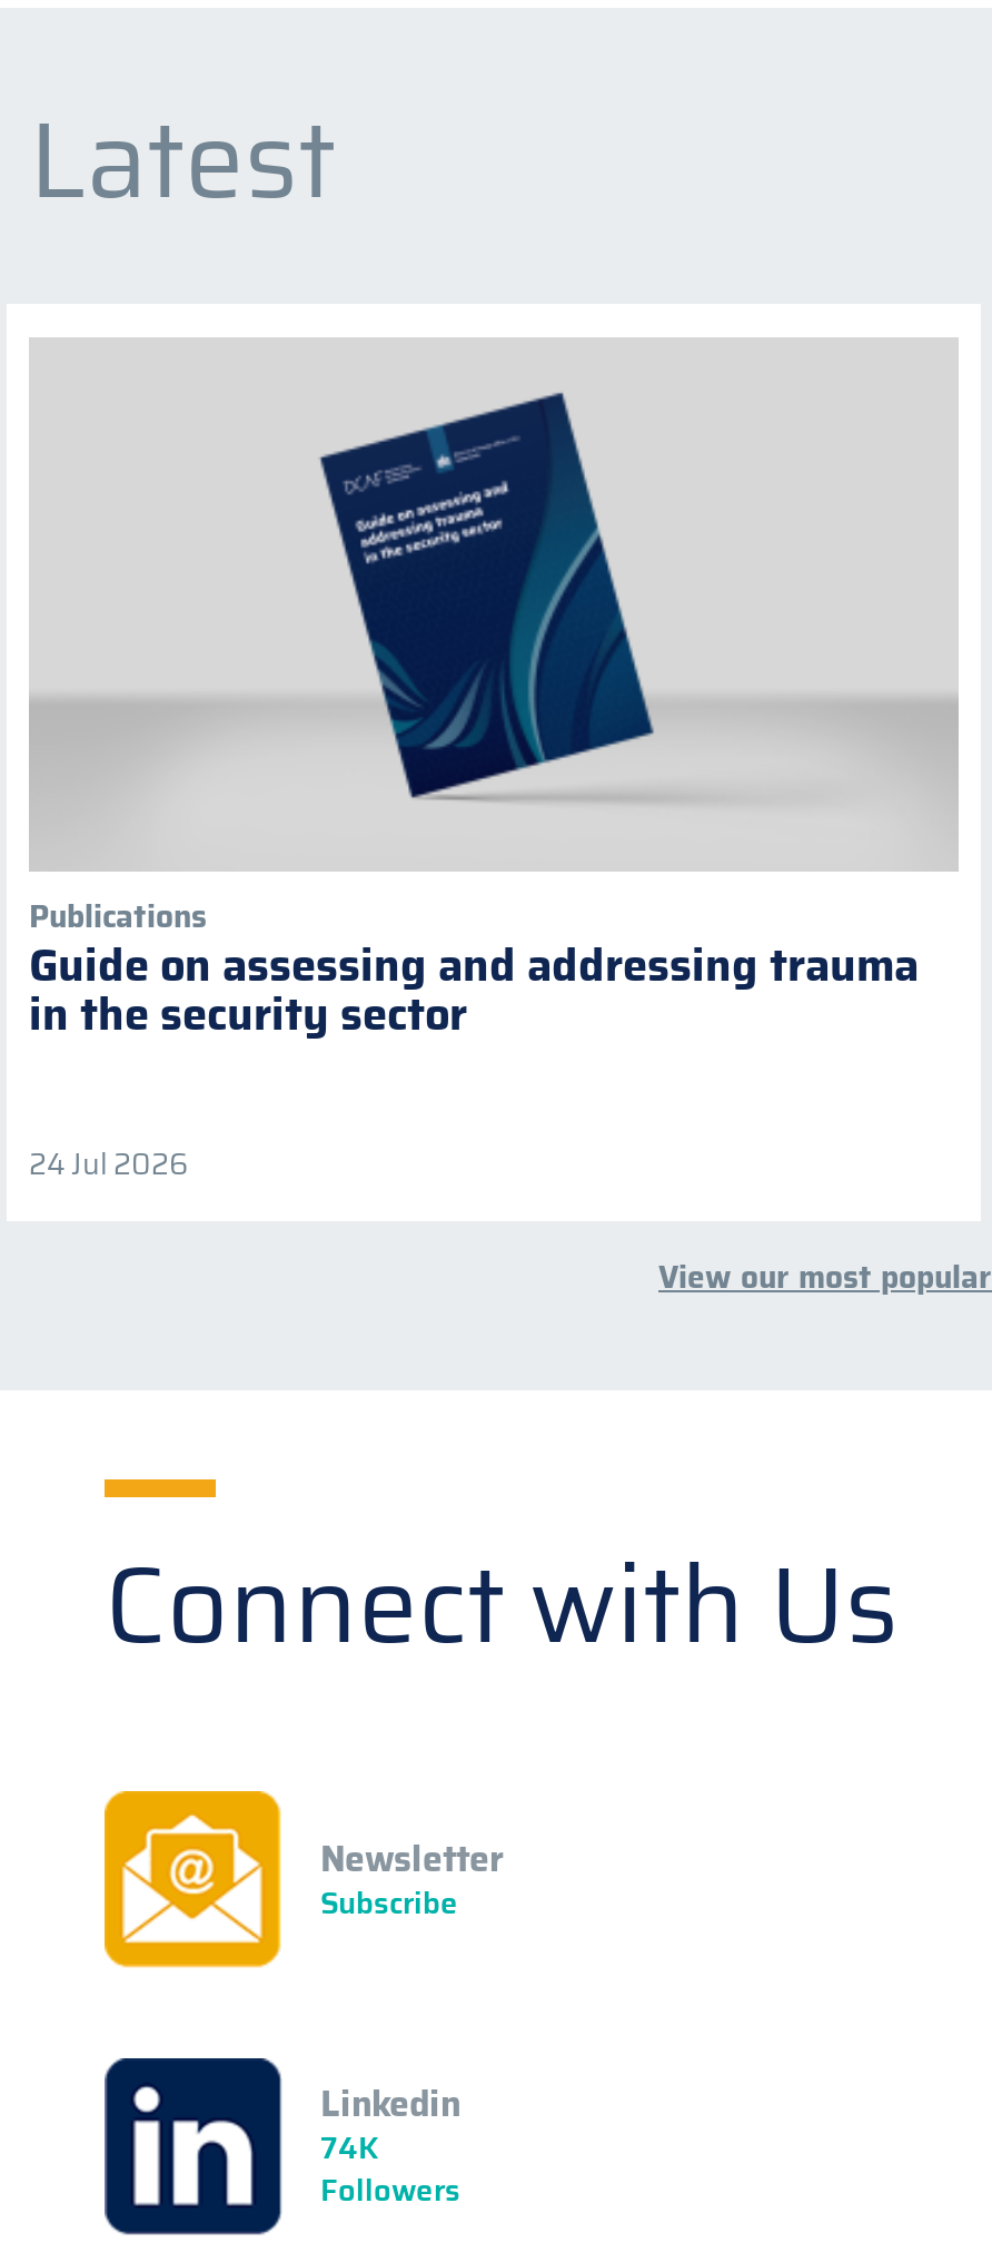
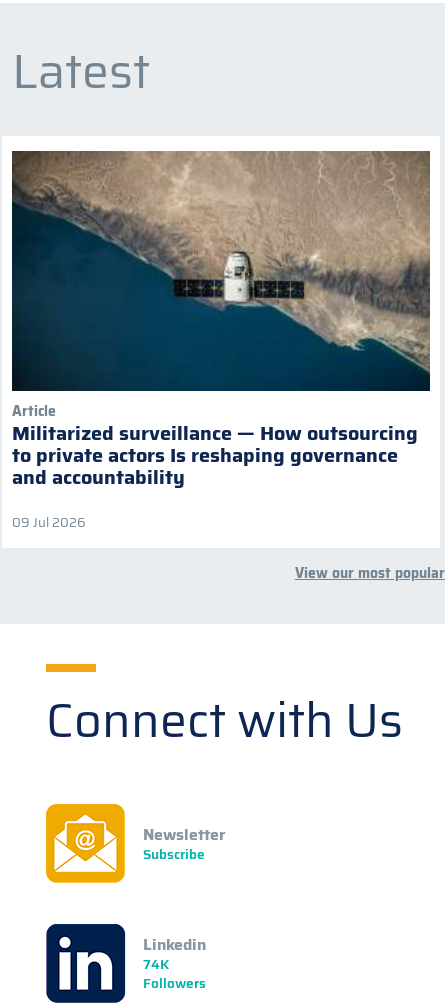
[29,337,959,1050] [image] | Publications | Guide on assessing and addressing trauma | in the security sector -> [11,150,431,493] [image] | Article | Militarized surveillance — How outsourcing | to private actors Is reshaping governance | and accountability
[29,1141,189,1188] 24 Jul 2026 -> [12,512,86,533] 09 Jul 2026

